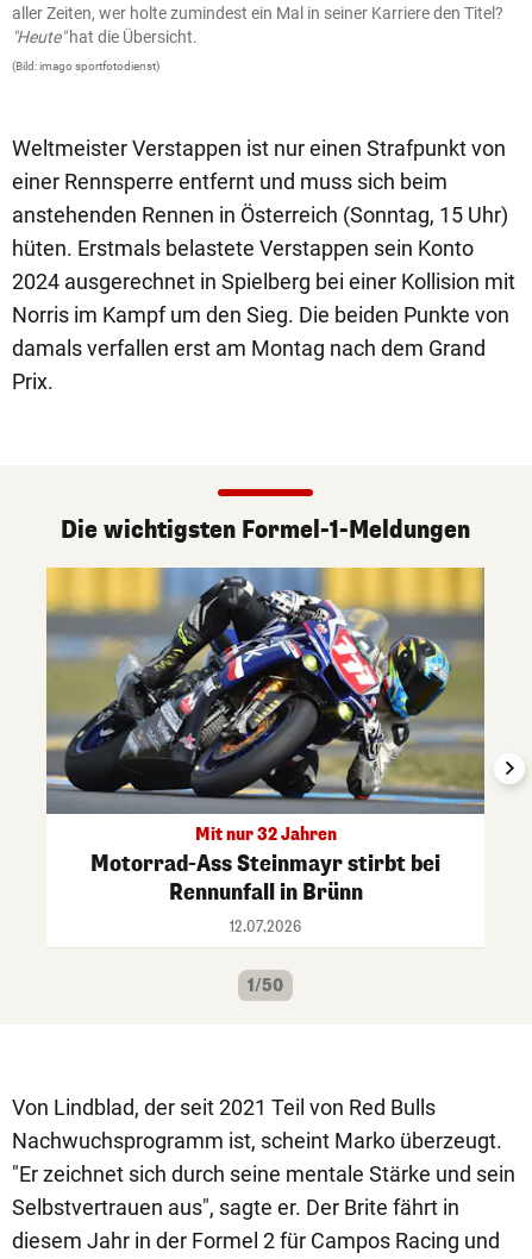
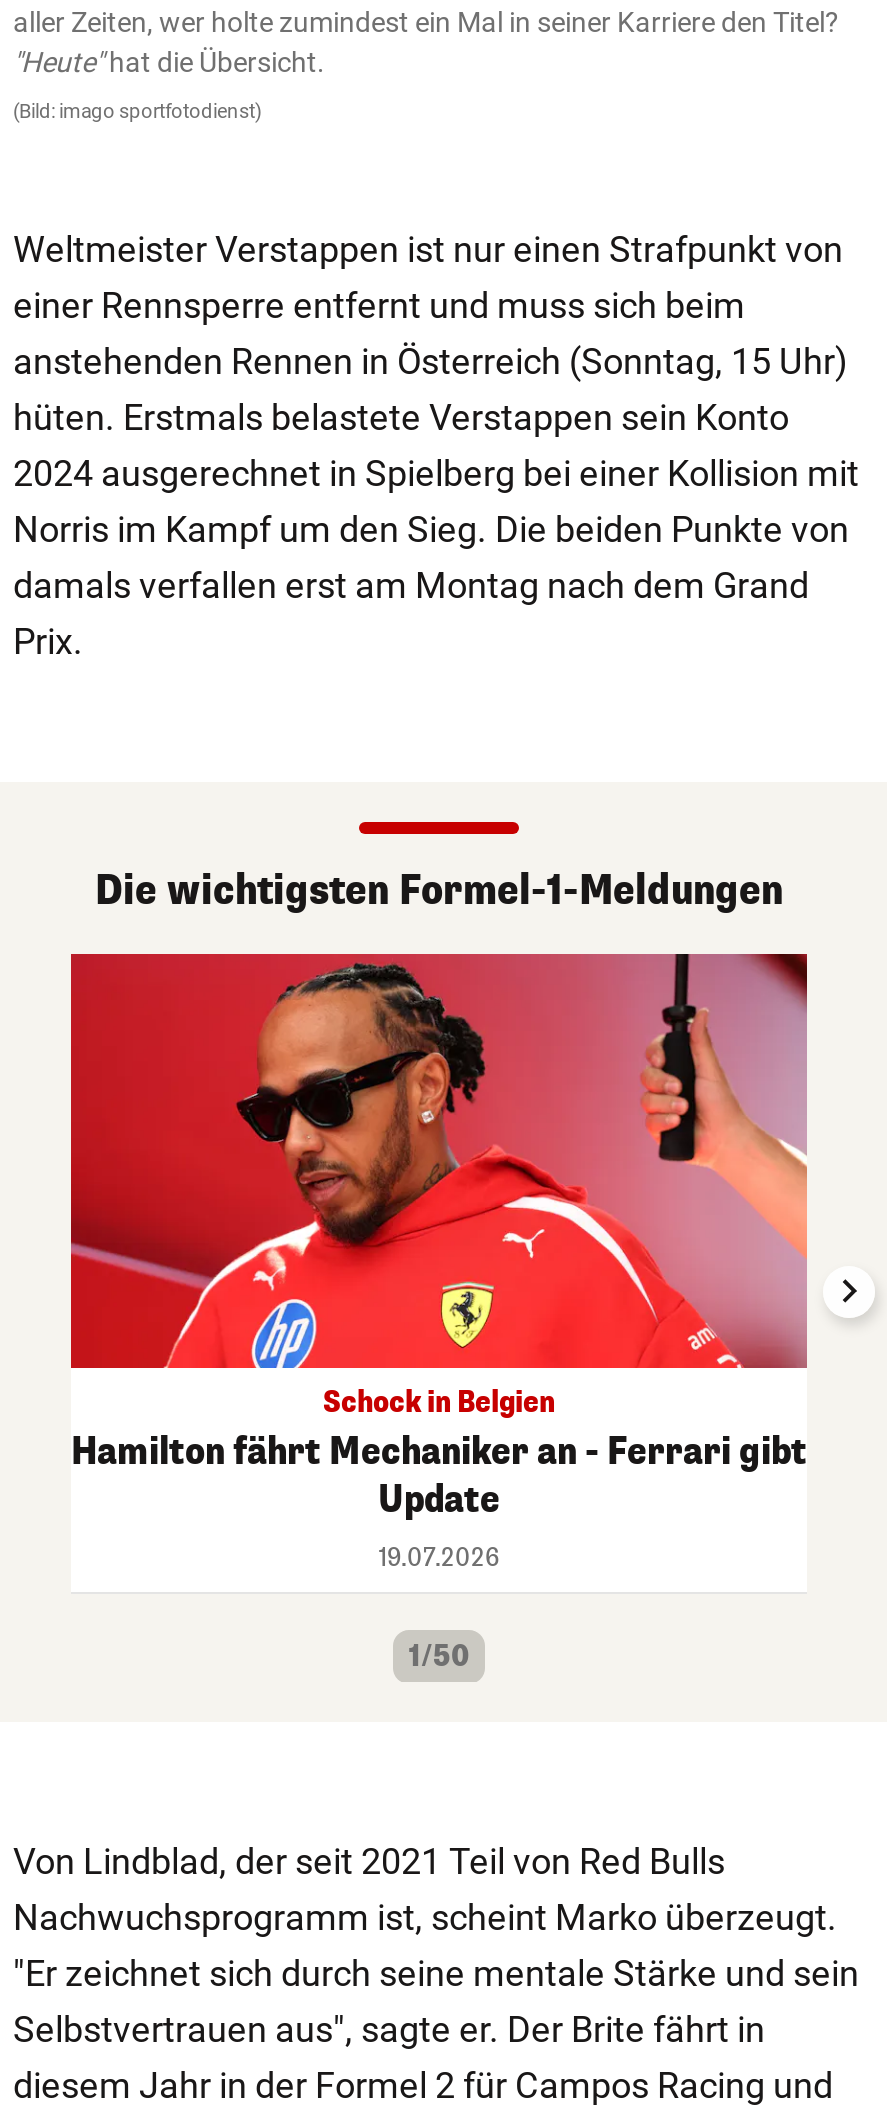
[45,566,486,936] [image] | Mit nur 32 Jahren | Motorrad-Ass Steinmayr stirbt bei | Rennunfall in Brünn | 12.07.2026 -> [69,952,809,1573] [image] | Schock in Belgien | Hamilton fährt Mechaniker an - Ferrari gibt | Update | 19.07.2026

